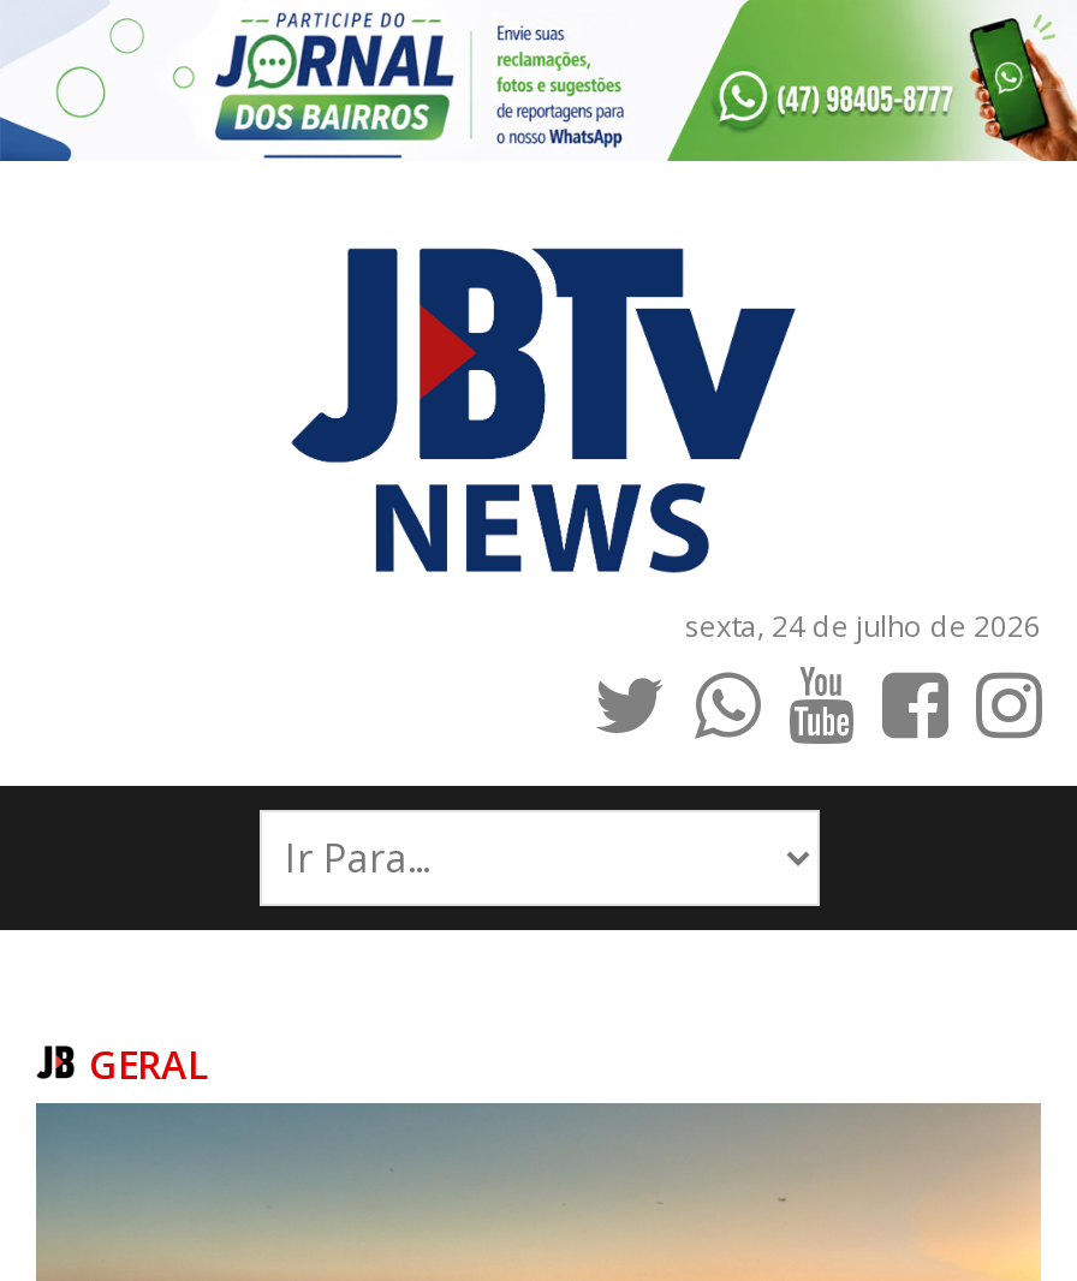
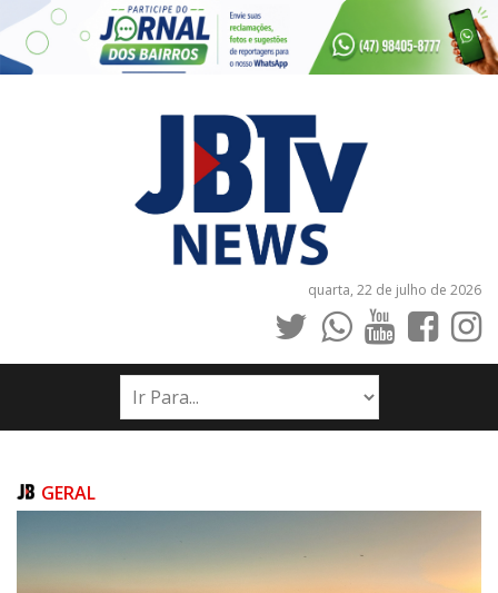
[685,605,1041,646] sexta, 24 de julho de 2026 -> [308,280,481,299] quarta, 22 de julho de 2026

